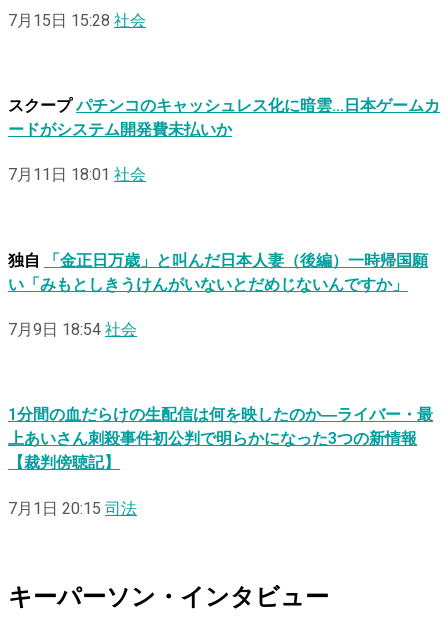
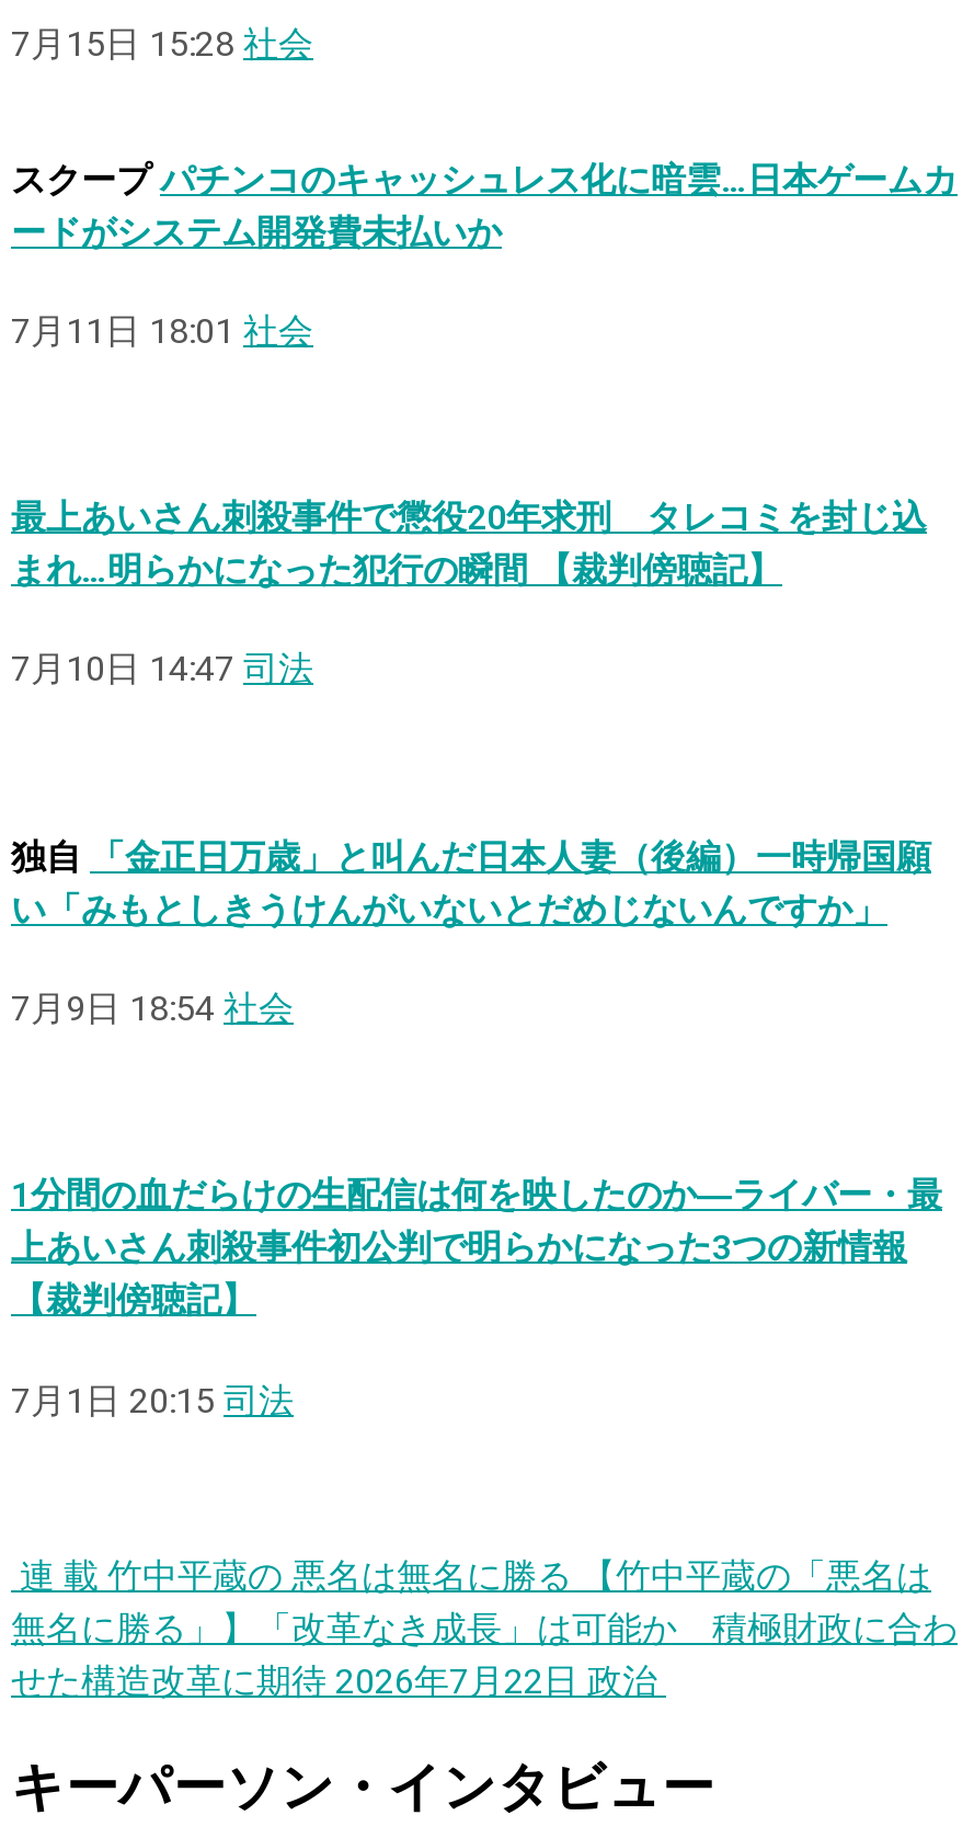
moved [8,94,440,187] -> [11,154,958,358]: スクープ パチンコのキャッシュレス化に暗雲…日本ゲームカ | ードがシステム開発費未払いか | 7月11日 18:01 社会
none -> [11,493,927,697] 最上あいさん刺殺事件で懲役20年求刑 タレコミを封じ込 | まれ…明らかになった犯行の瞬間 【裁判傍聴記】 | 7月10日 14:47 司法
none -> [11,1550,958,1708] 連 載 竹中平蔵の 悪名は無名に勝る 【竹中平蔵の「悪名は | 無名に勝る」】「改革なき成長」は可能か 積極財政に合わ | せた構造改革に期待 2026年7月22日 政治

